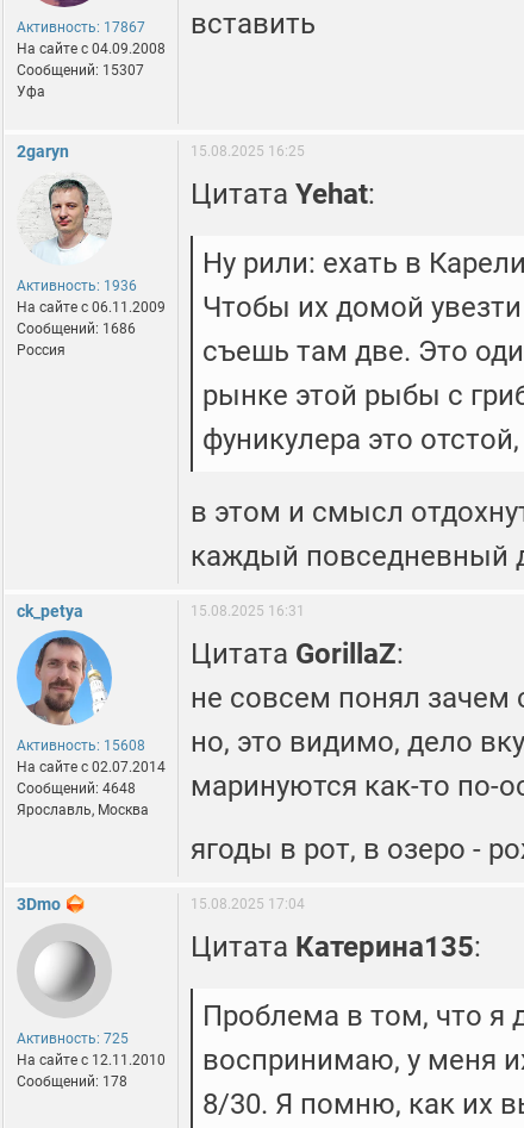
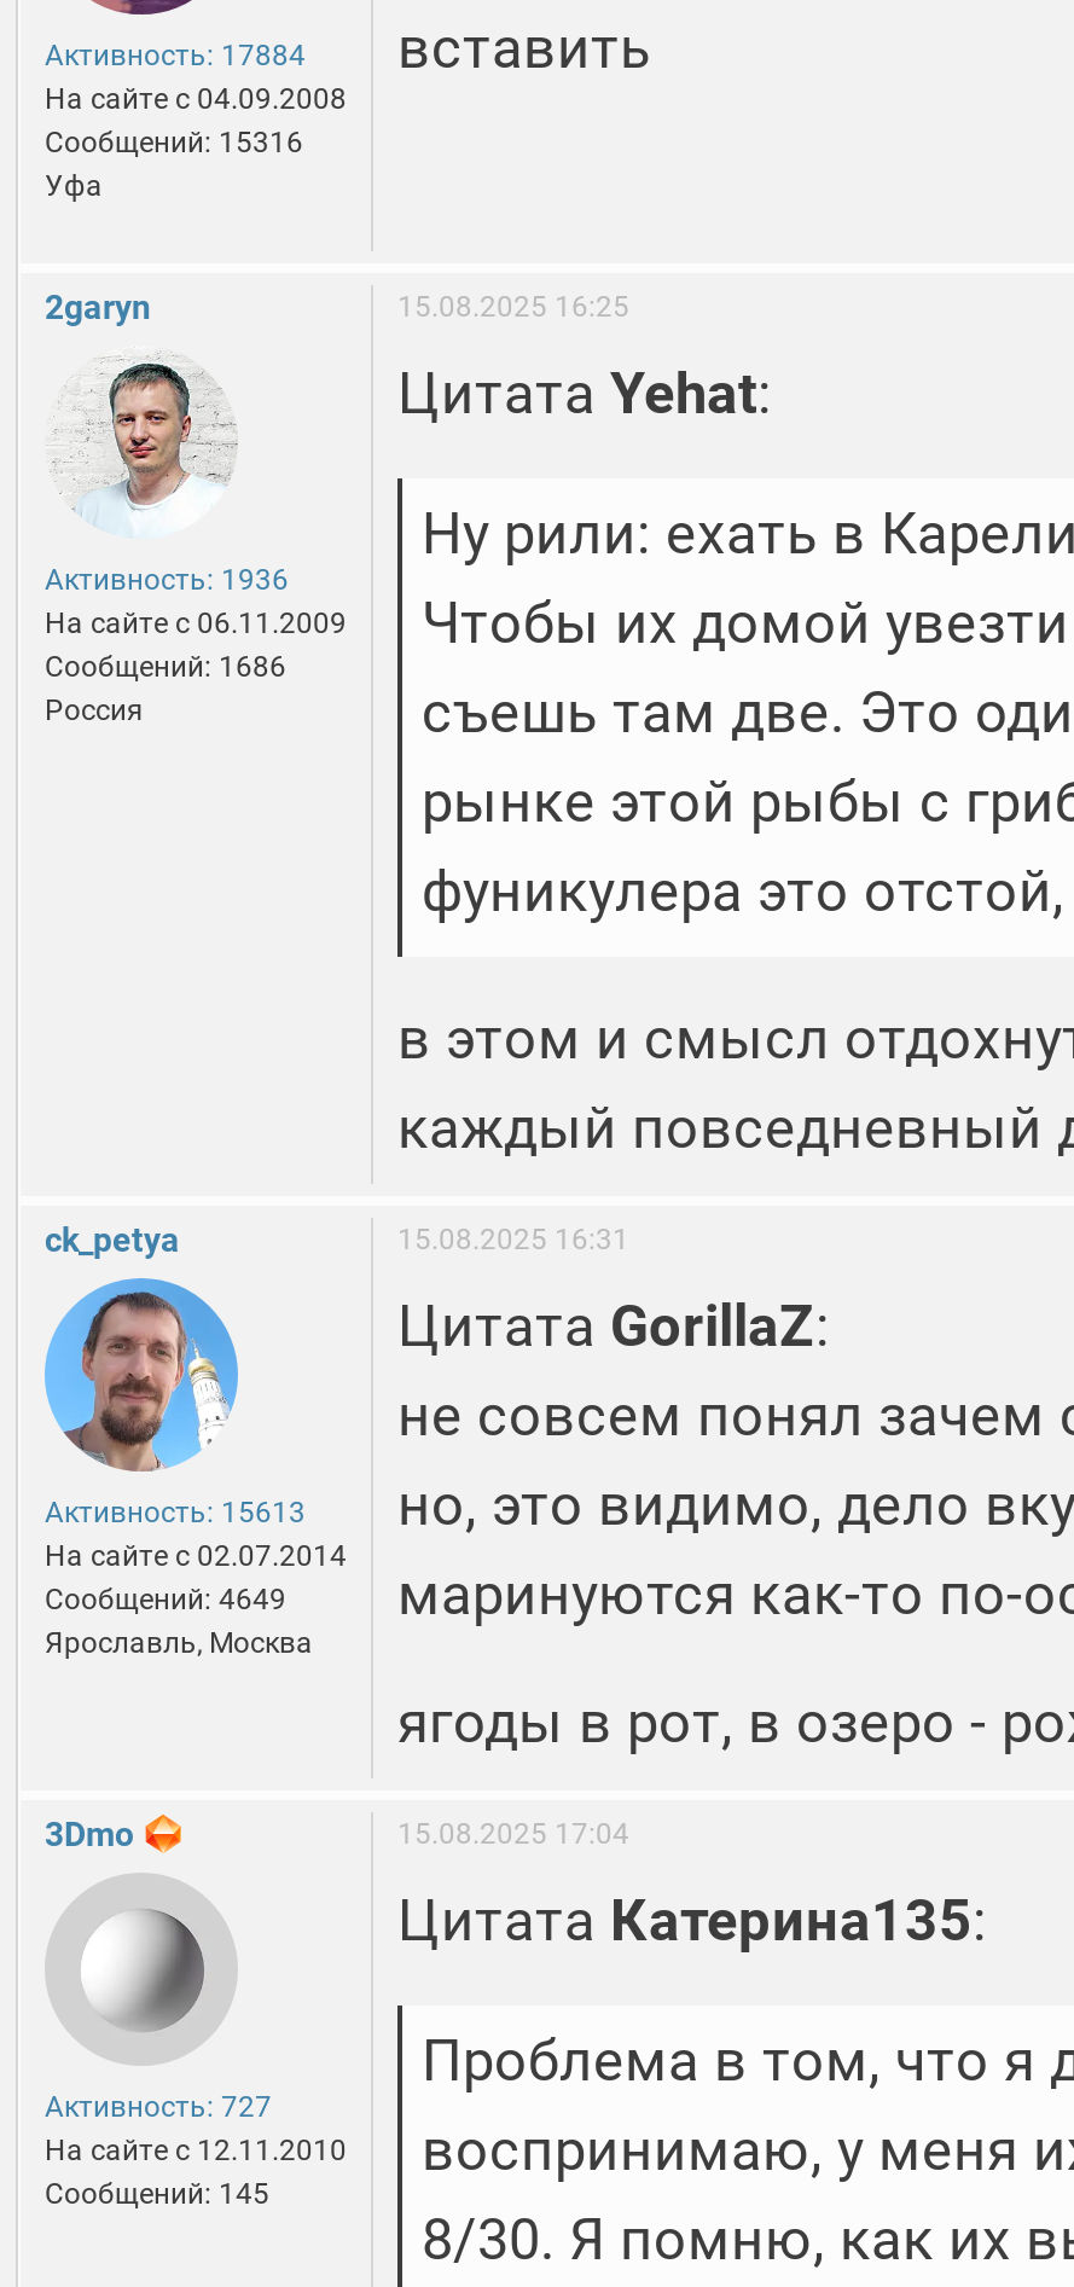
[17,19,145,36] Активность: 17867 -> [45,39,306,73] Активность: 17884
[17,62,144,79] Сообщений: 15307 -> [45,126,303,160] Сообщений: 15316
[17,738,145,754] Активность: 15608 -> [45,1496,306,1530] Активность: 15613
[17,781,136,797] Сообщений: 4648 -> [45,1583,286,1617] Сообщений: 4649
[17,1031,129,1047] Активность: 725 -> [45,2091,272,2125] Активность: 727
[17,1074,127,1090] Сообщений: 178 -> [45,2178,269,2212] Сообщений: 145

